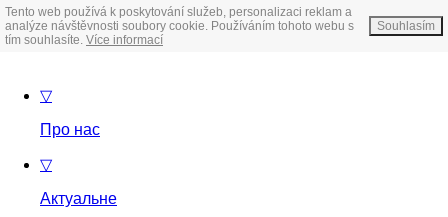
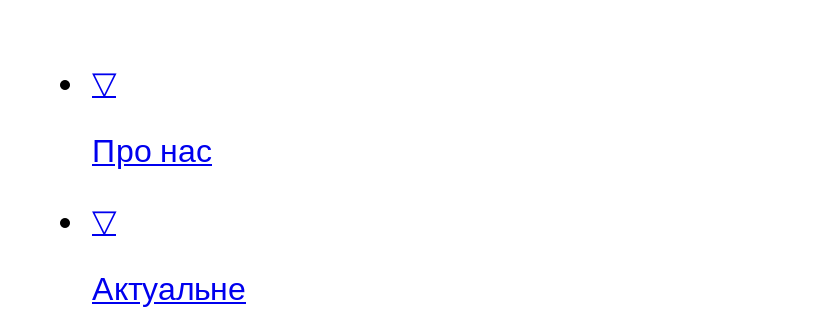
[5,5,354,47] Tento web používá k poskytování služeb, personalizaci reklam a | analýze návštěvnosti soubory cookie. Používáním tohoto webu s | tím souhlasíte. Více informací -> none
[377,19,435,33] Souhlasím -> none

